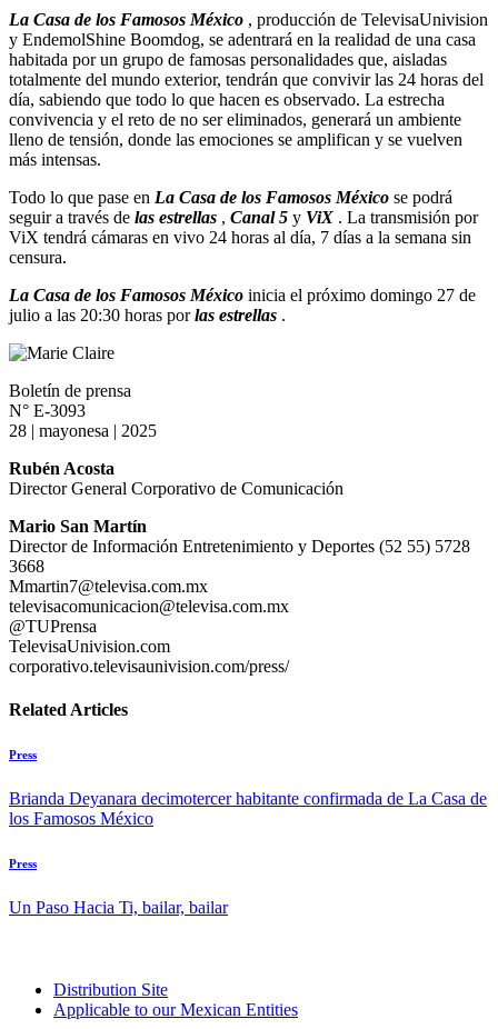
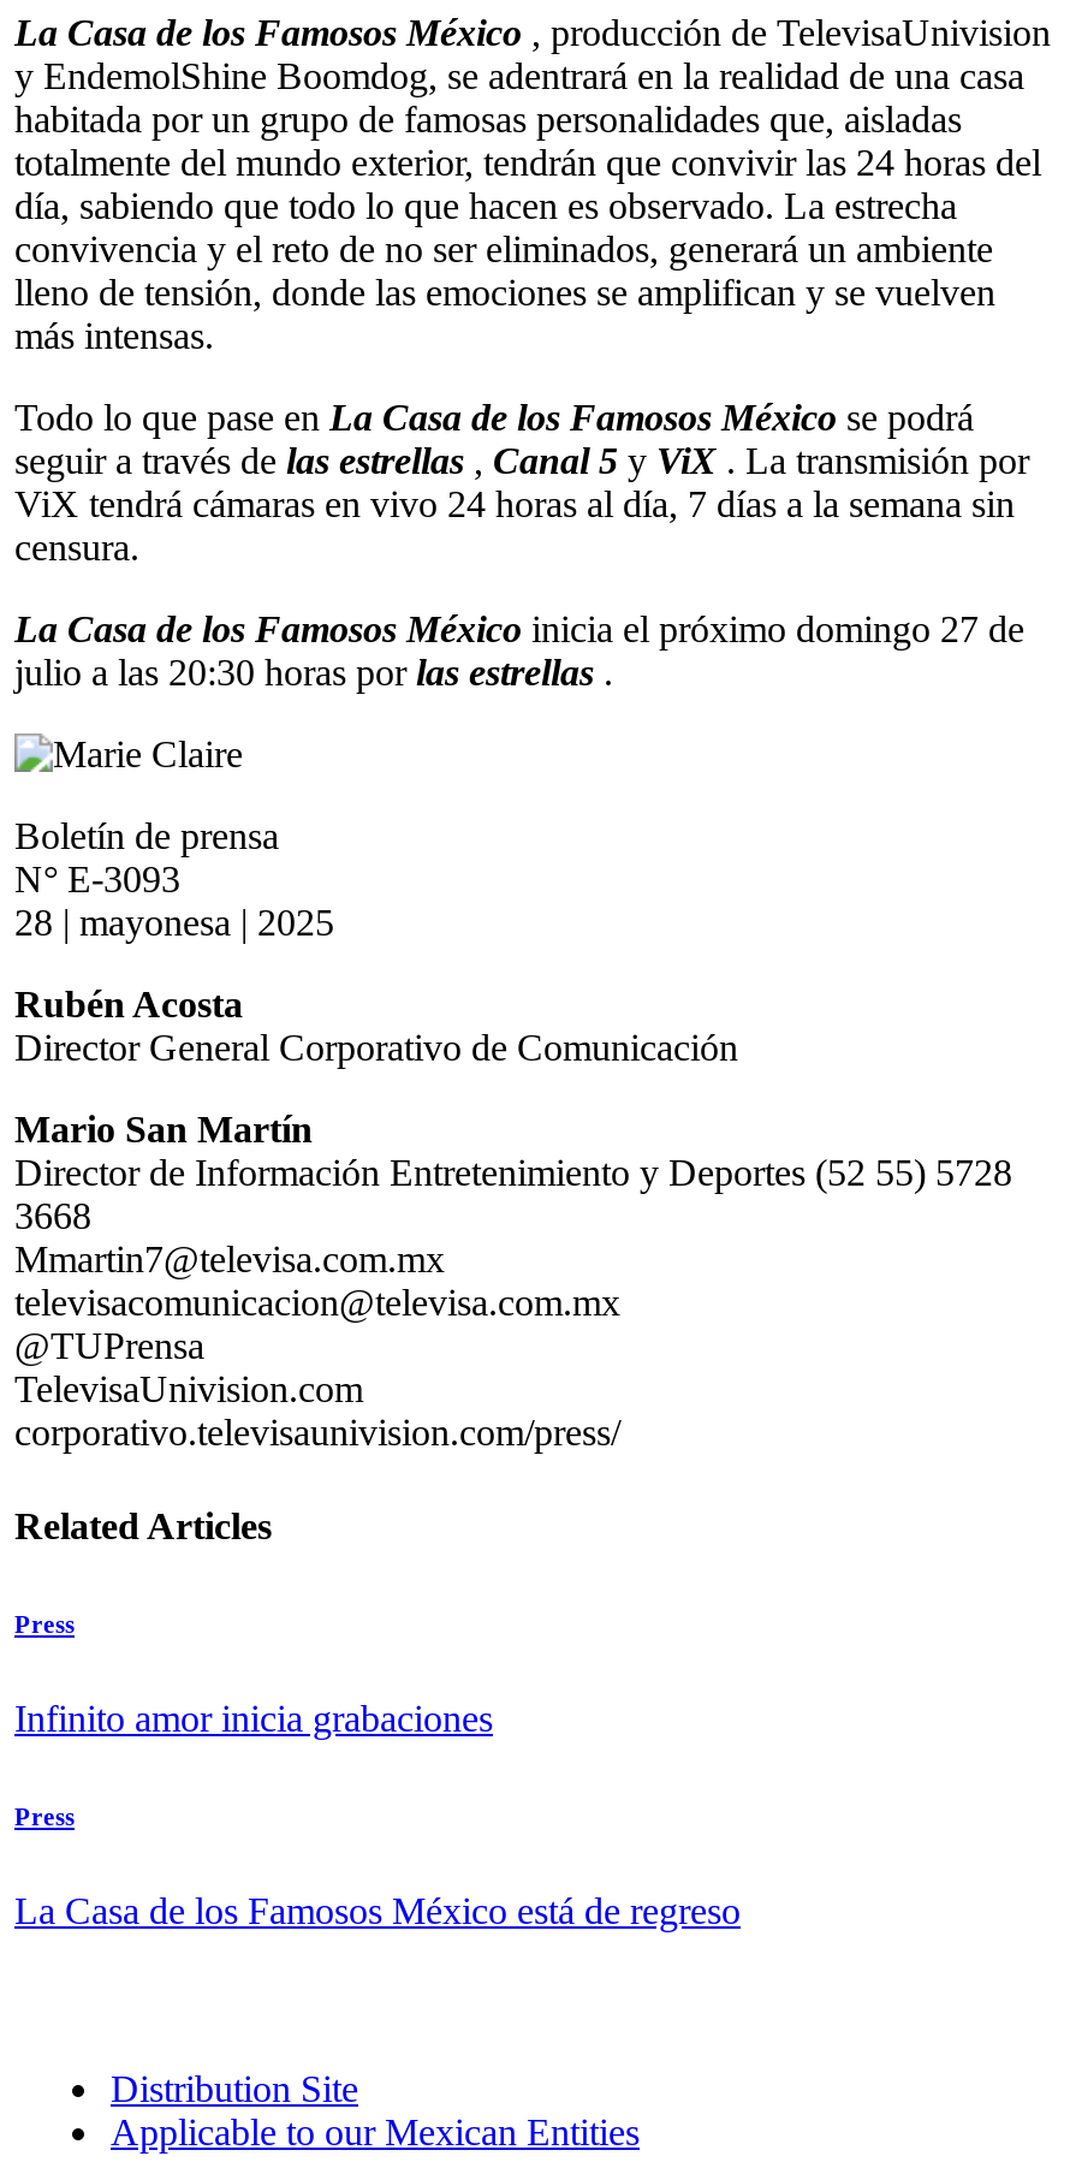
[9,789,487,828] Brianda Deyanara decimotercer habitante confirmada de La Casa de | los Famosos México -> [14,1699,493,1739] Infinito amor inicia grabaciones
[9,898,228,917] Un Paso Hacia Ti, bailar, bailar -> [14,1891,741,1932] La Casa de los Famosos México está de regreso

